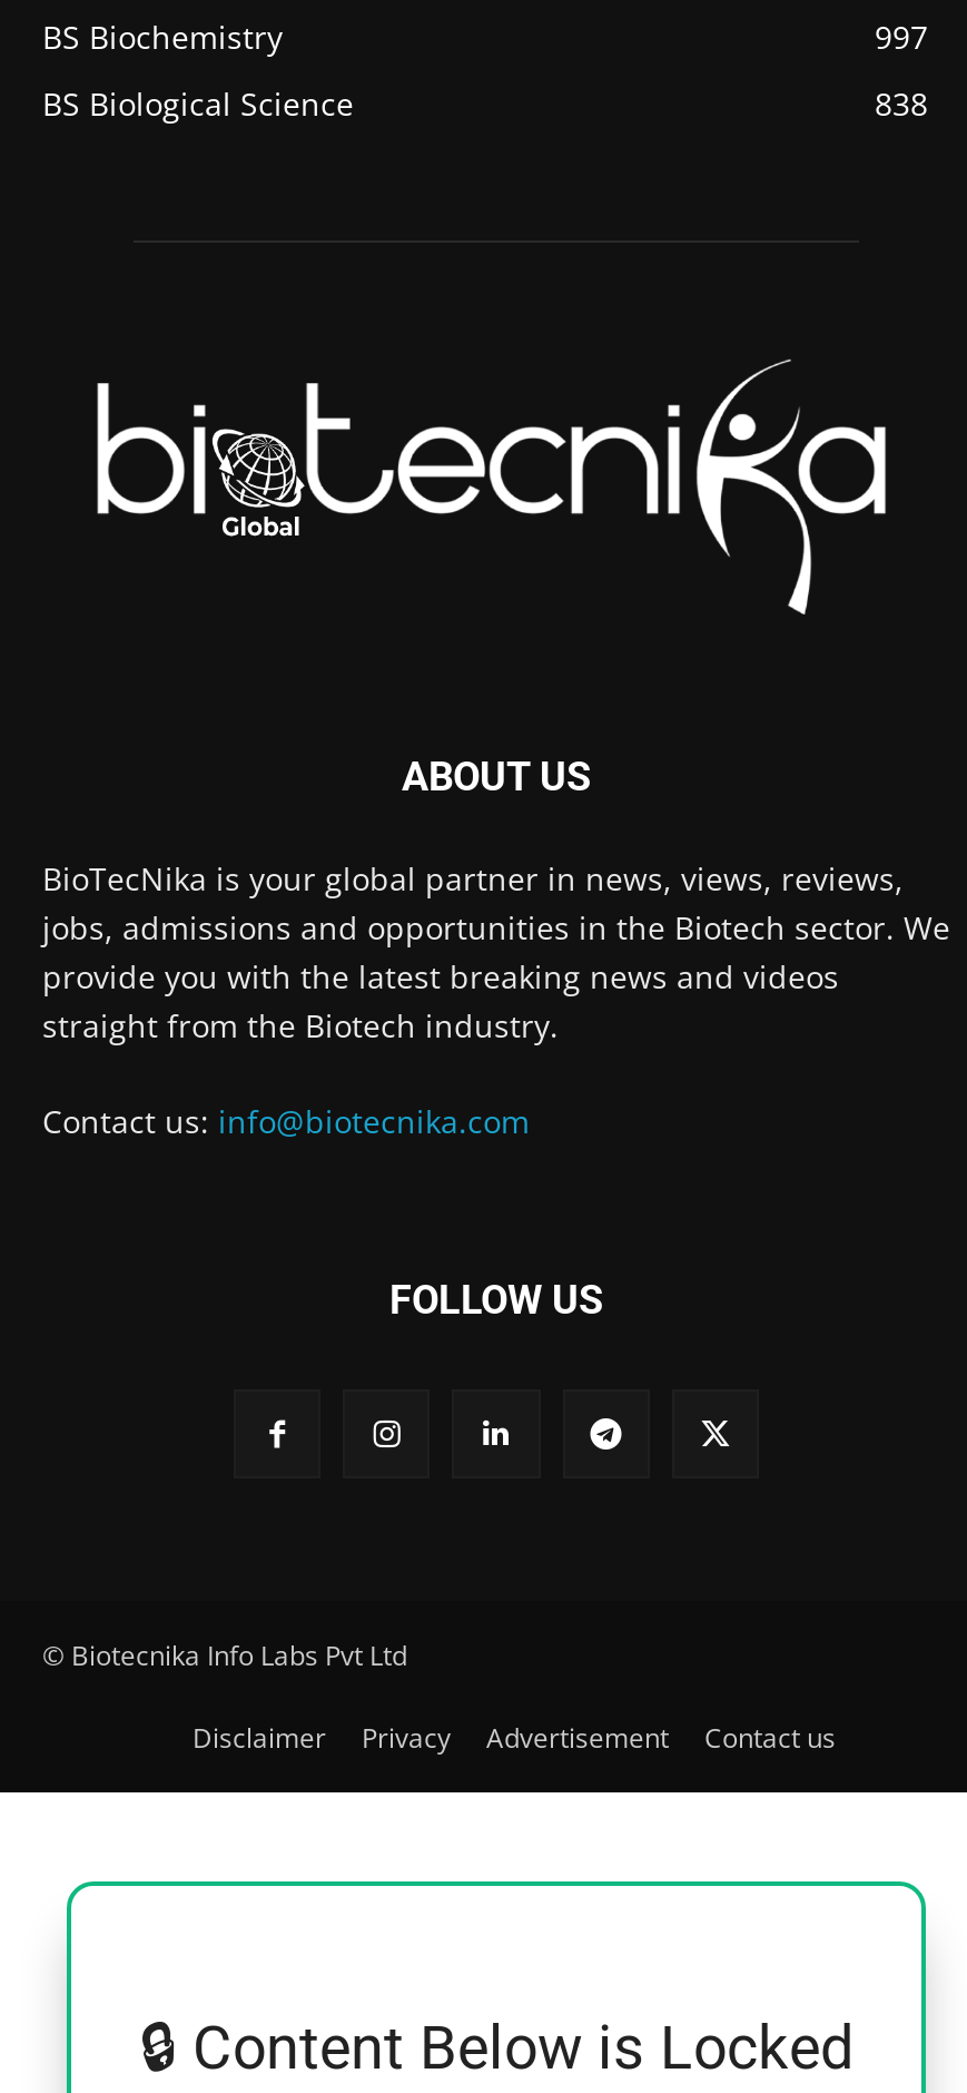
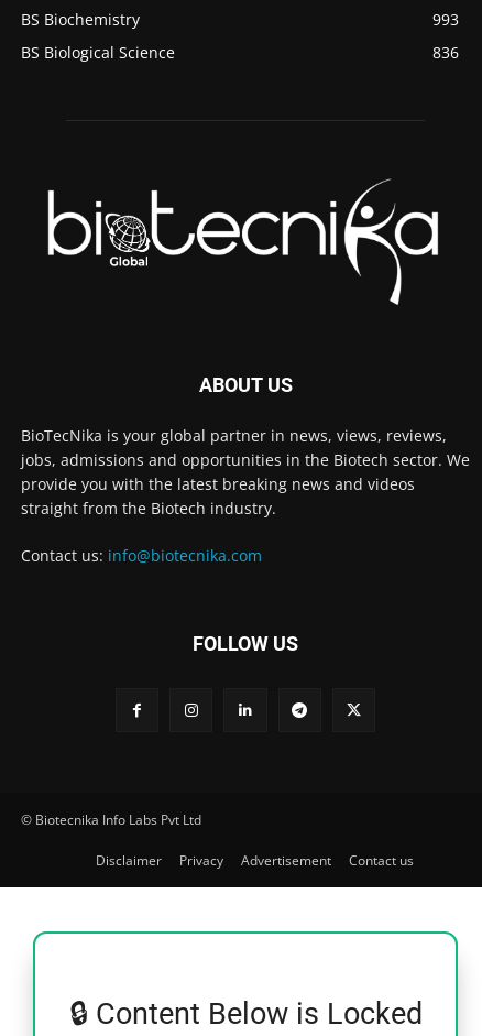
[875,15,928,57] 997 -> [432,9,459,30] 993
[875,82,928,124] 838 -> [432,42,459,63] 836

